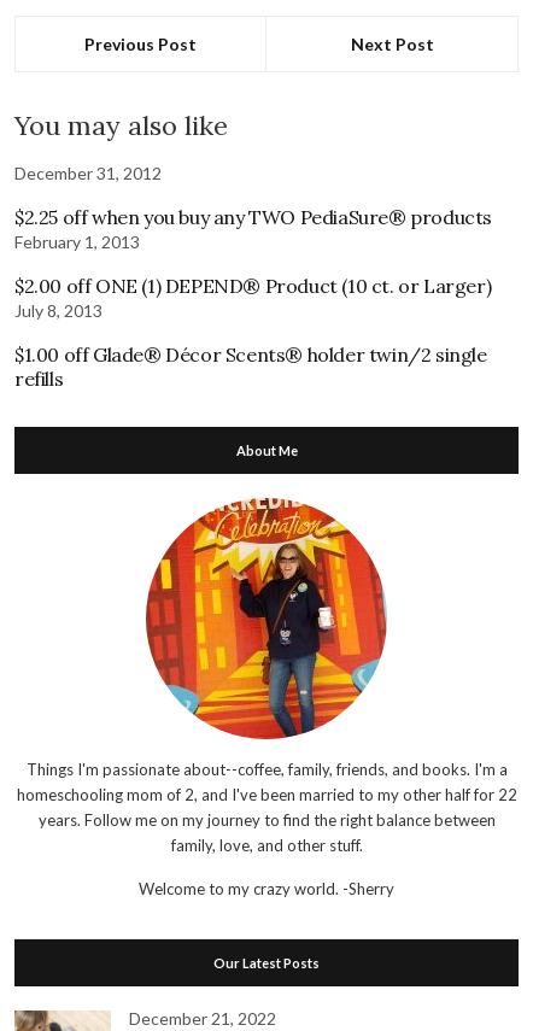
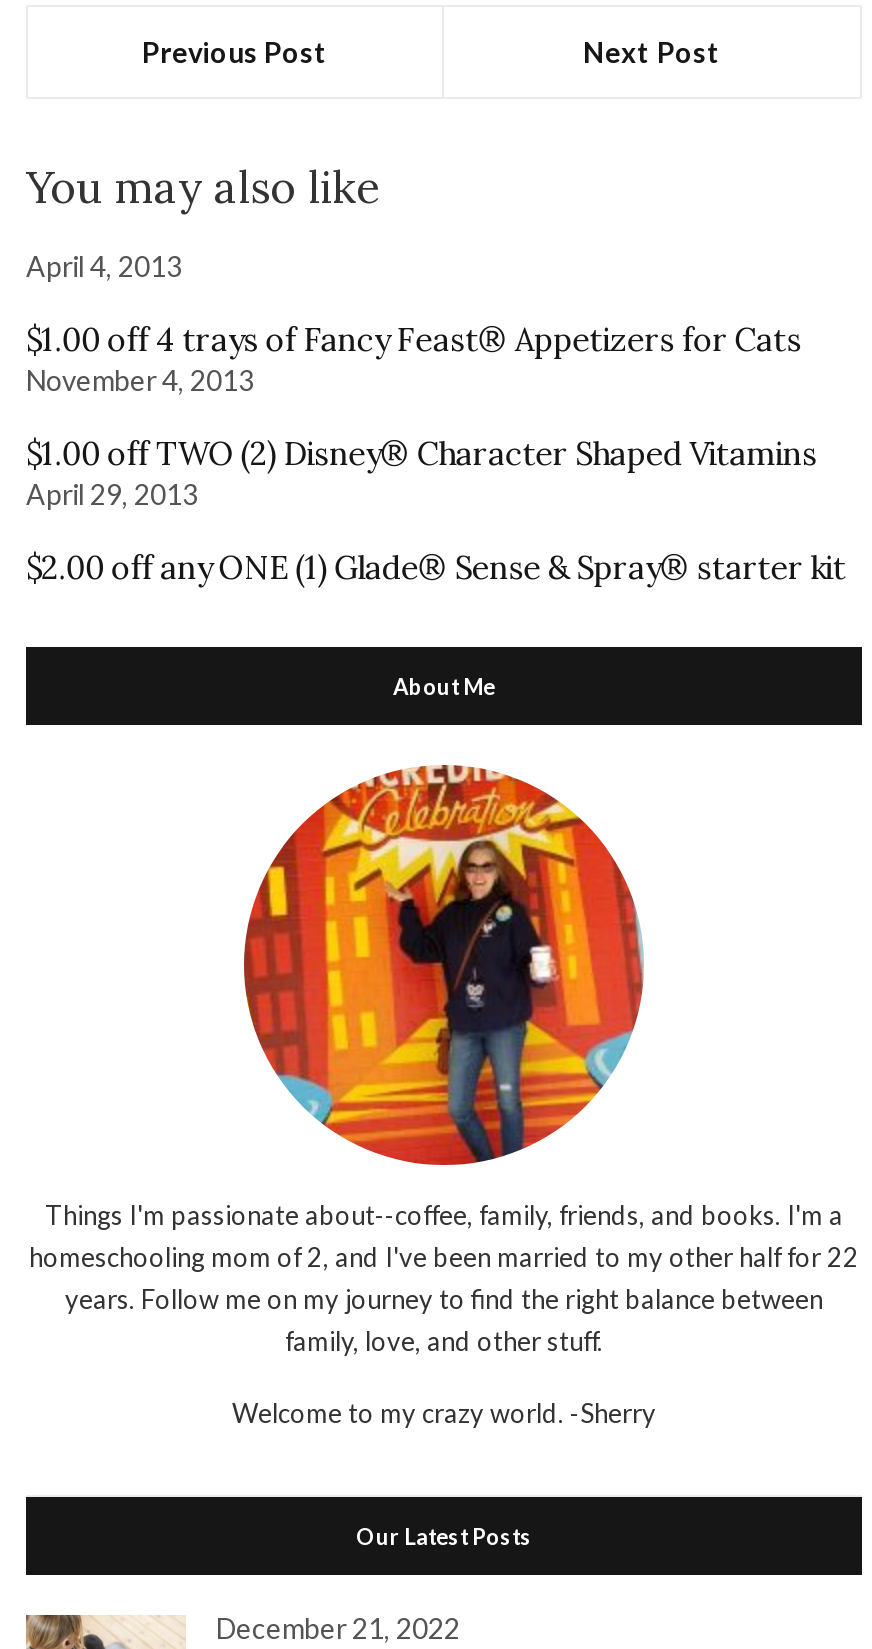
[14,163,162,183] December 31, 2012 -> [26,249,182,283] April 4, 2013
[14,205,492,252] $2.25 off when you buy any TWO PediaSure® products | February 1, 2013 -> [26,319,802,397] $1.00 off 4 trays of Fancy Feast® Appetizers for Cats | November 4, 2013
[14,274,491,321] $2.00 off ONE (1) DEPEND® Product (10 ct. or Larger) | July 8, 2013 -> [26,433,817,511] $1.00 off TWO (2) Disney® Character Shaped Vitamins | April 29, 2013
[14,343,487,391] $1.00 off Glade® Décor Scents® holder twin/2 single | refills -> [26,547,846,587] $2.00 off any ONE (1) Glade® Sense & Spray® starter kit

